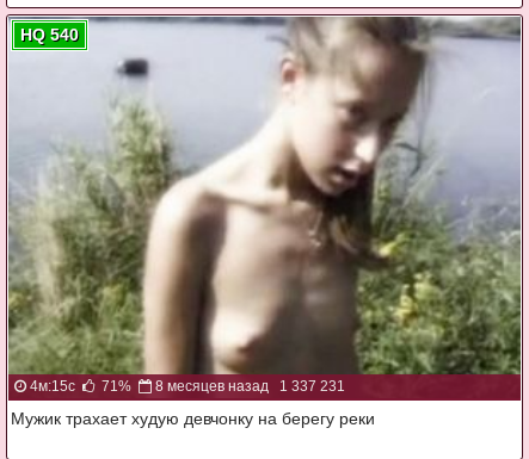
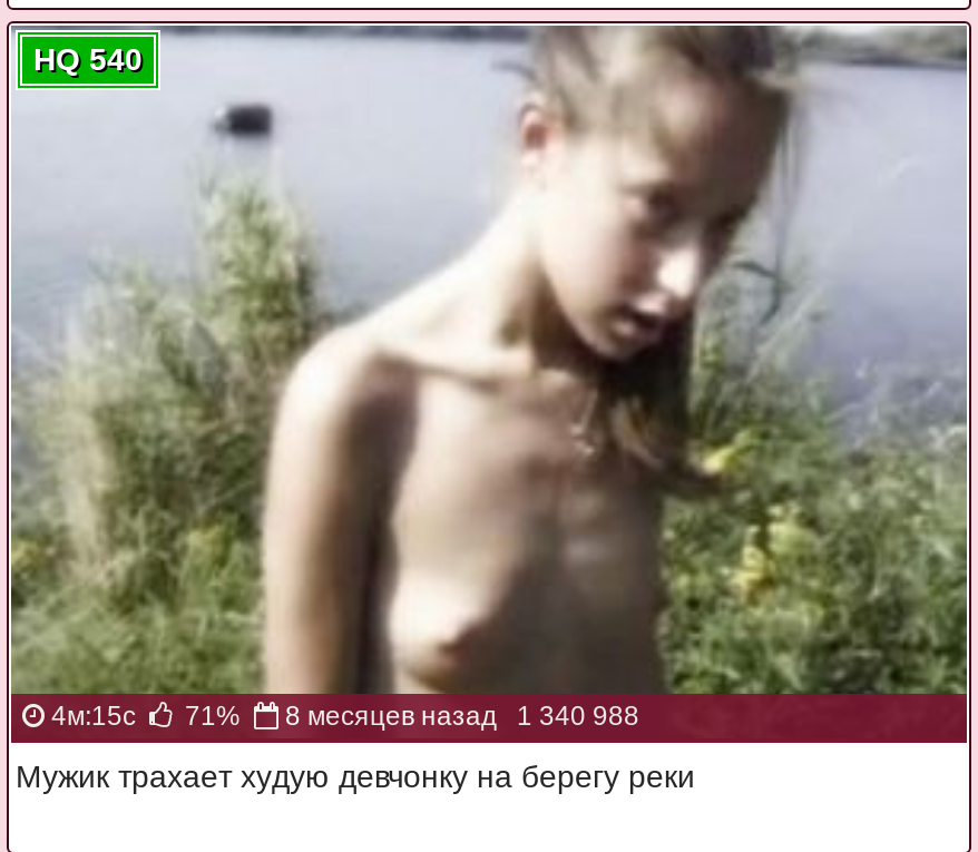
[155,377,345,394] 8 месяцев назад 1 337 231 -> [285,700,639,731] 8 месяцев назад 1 340 988

